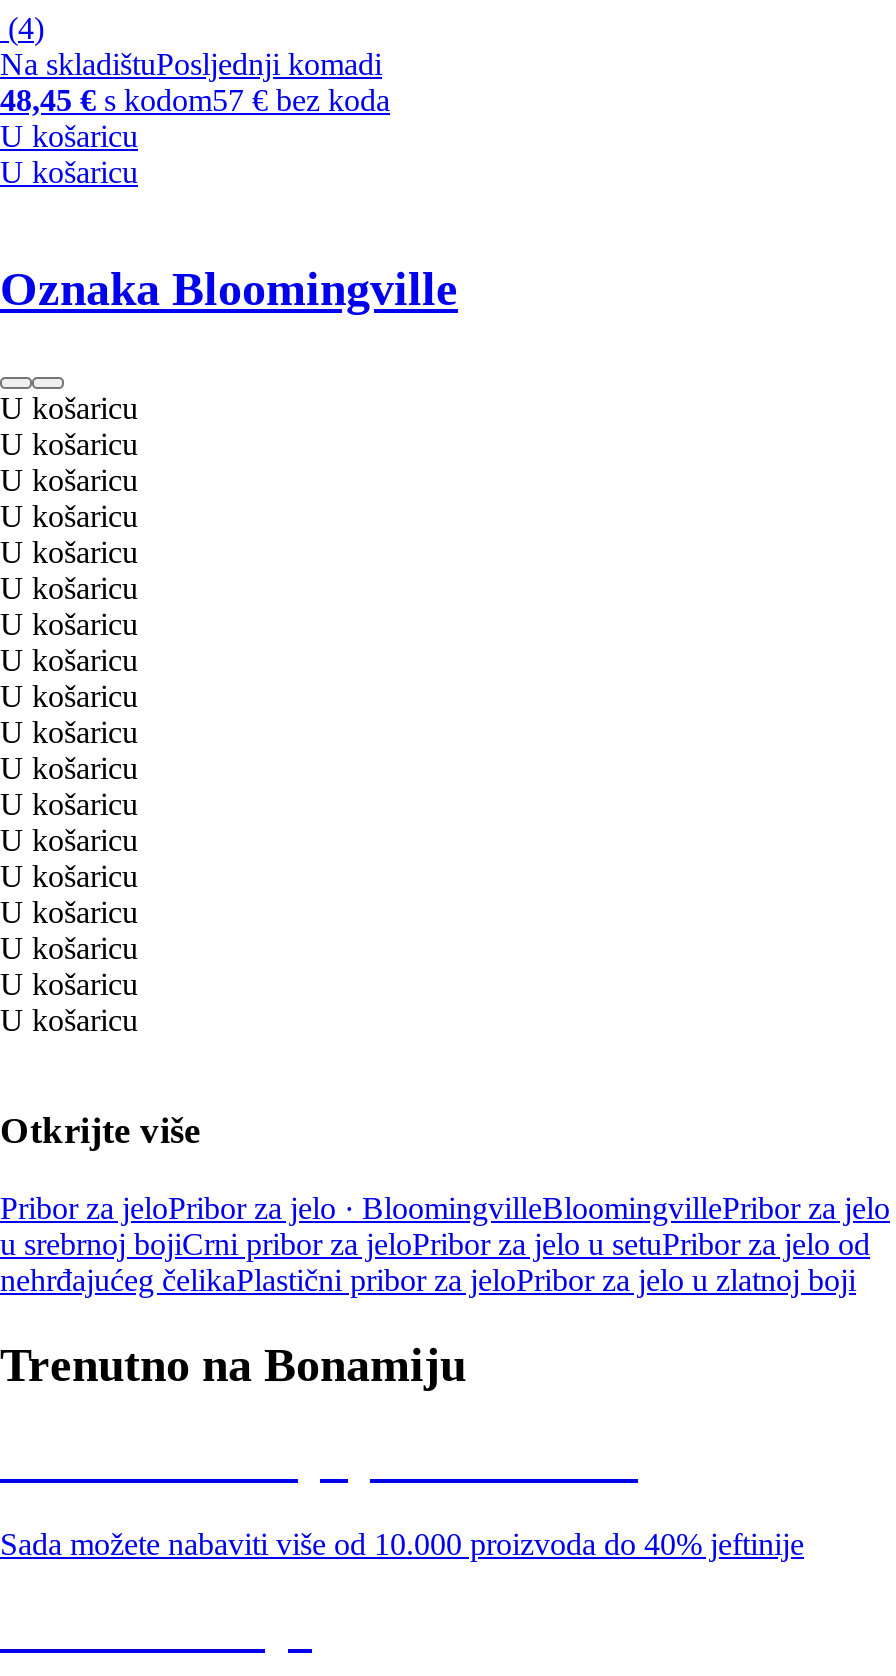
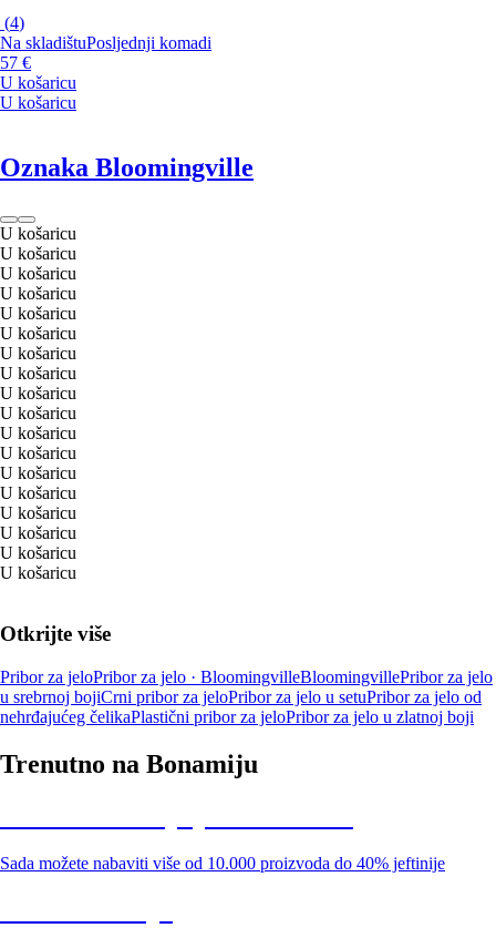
[0,82,390,116] 48,45 €s kodom57 € bez koda -> [0,53,31,72] 57 €

